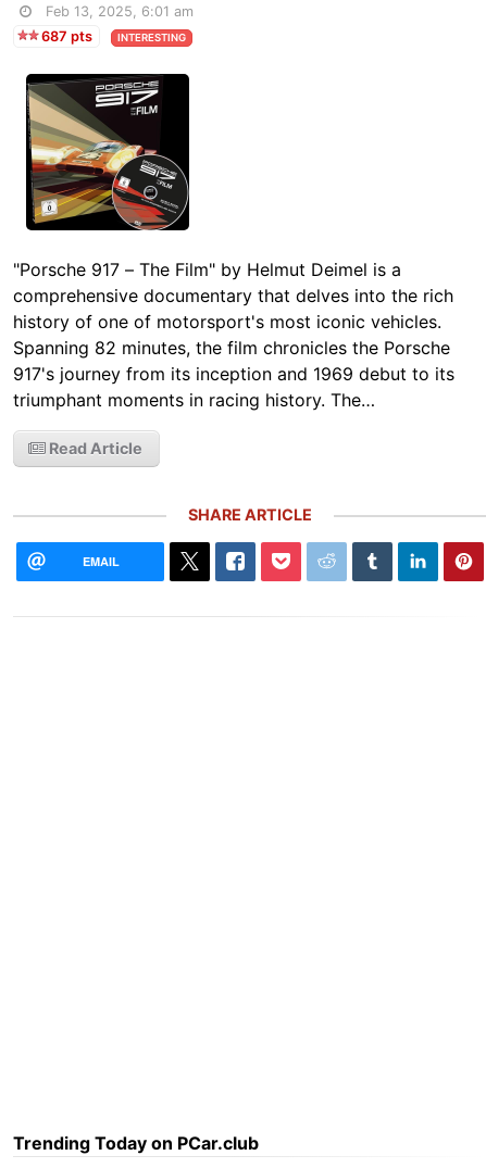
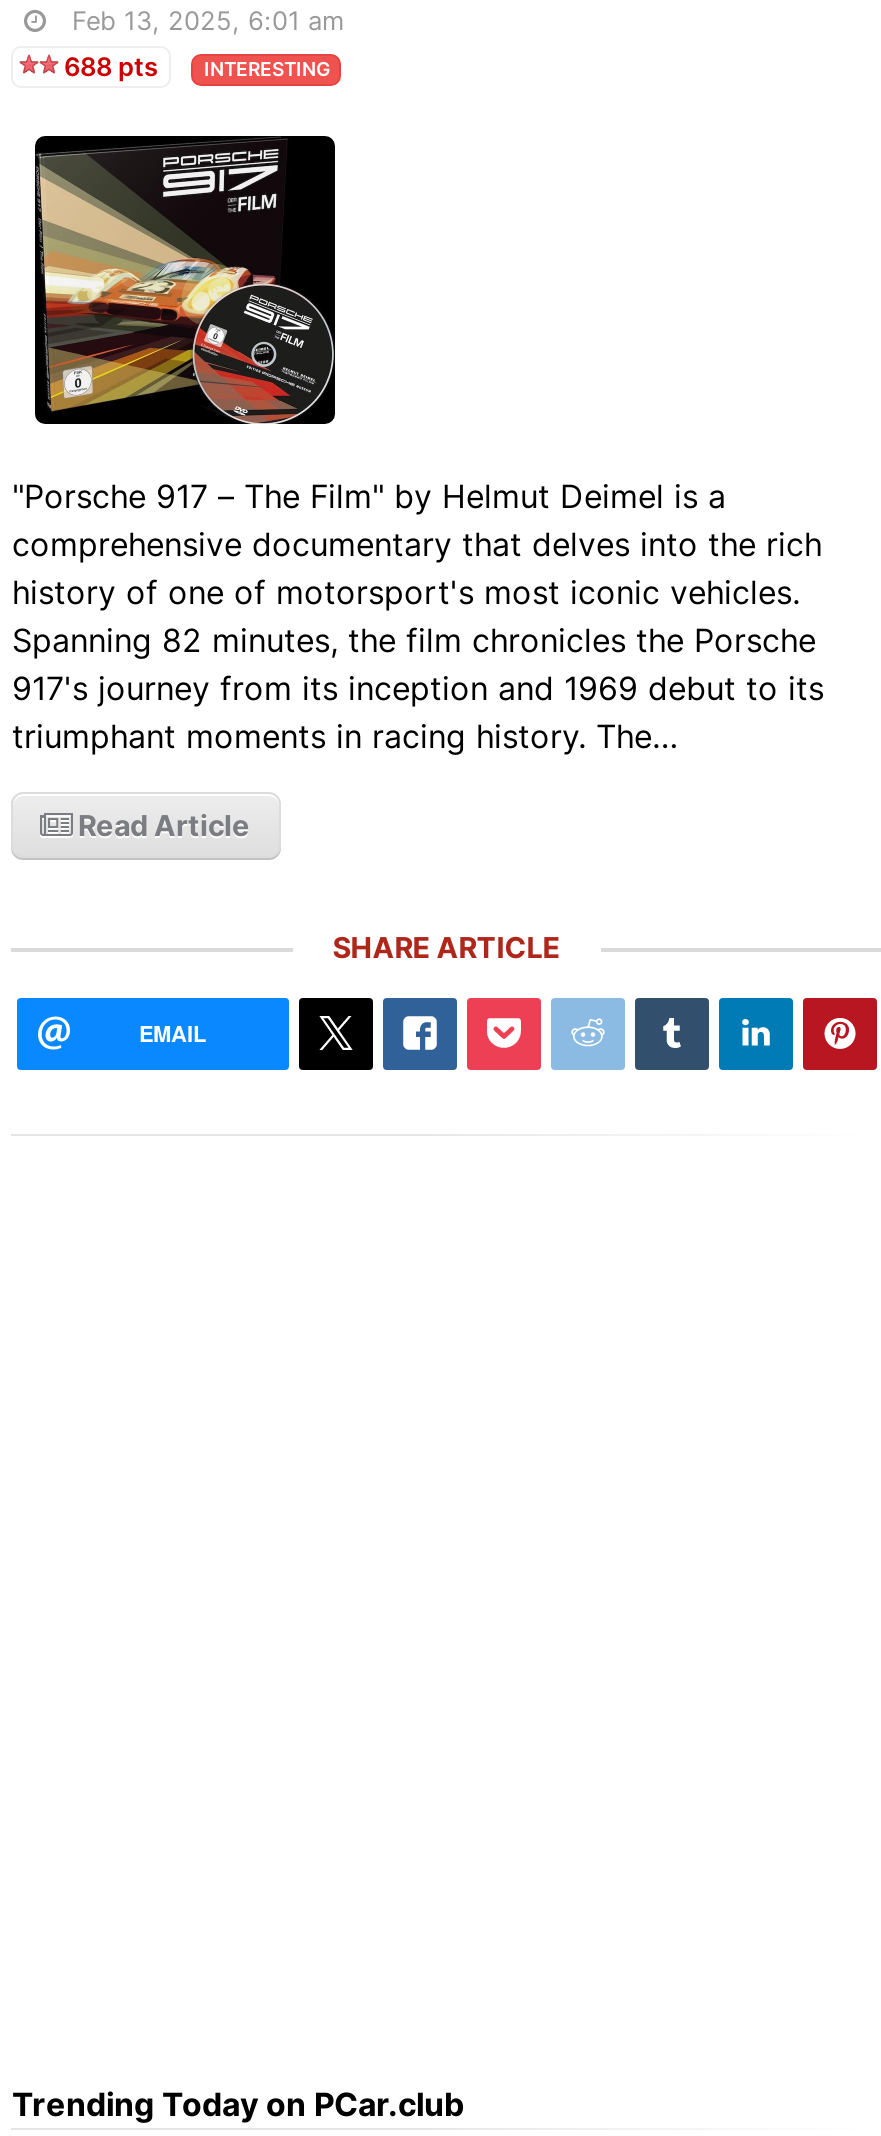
[42,29,93,45] 687 pts -> [64,53,158,83] 688 pts

